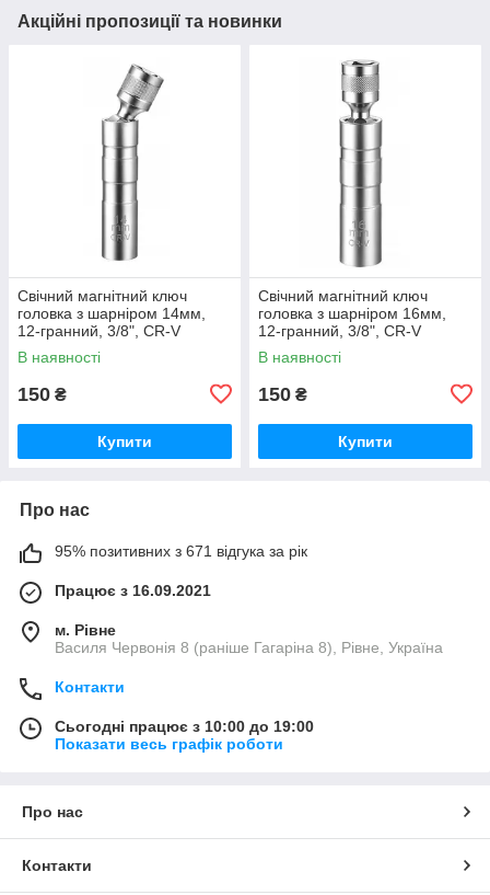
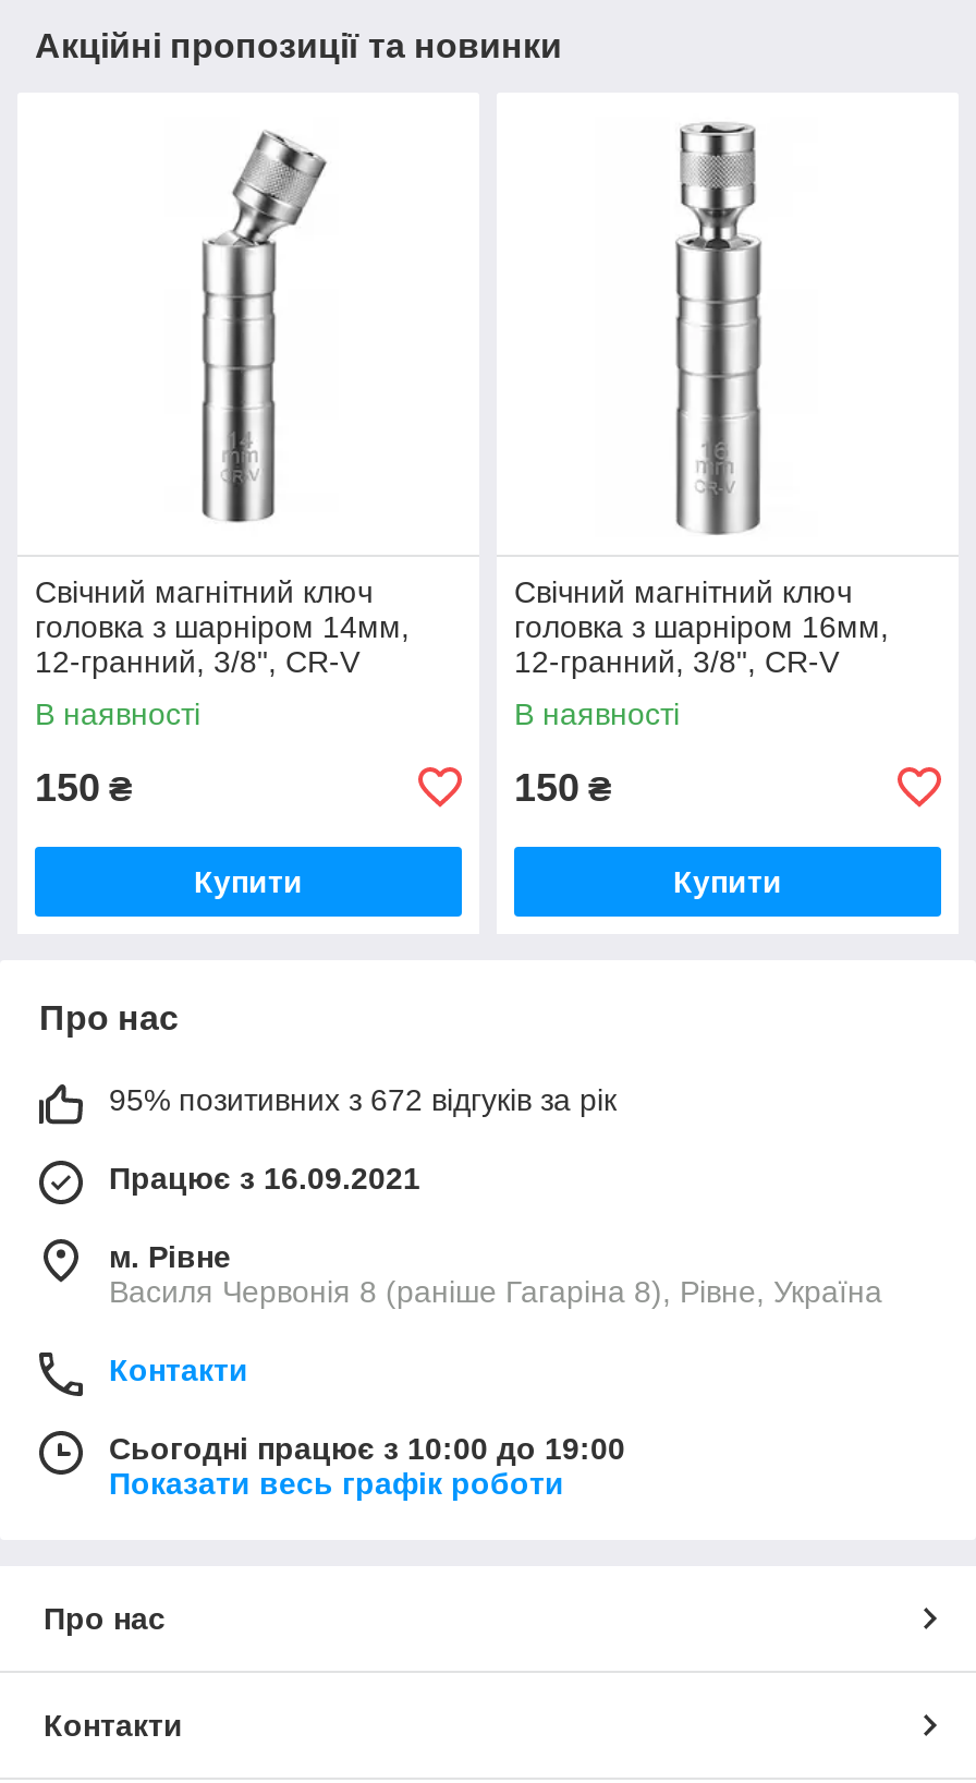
[55,542,307,560] 95% позитивних з 671 відгука за рік -> [109,1082,617,1117] 95% позитивних з 672 відгуків за рік

